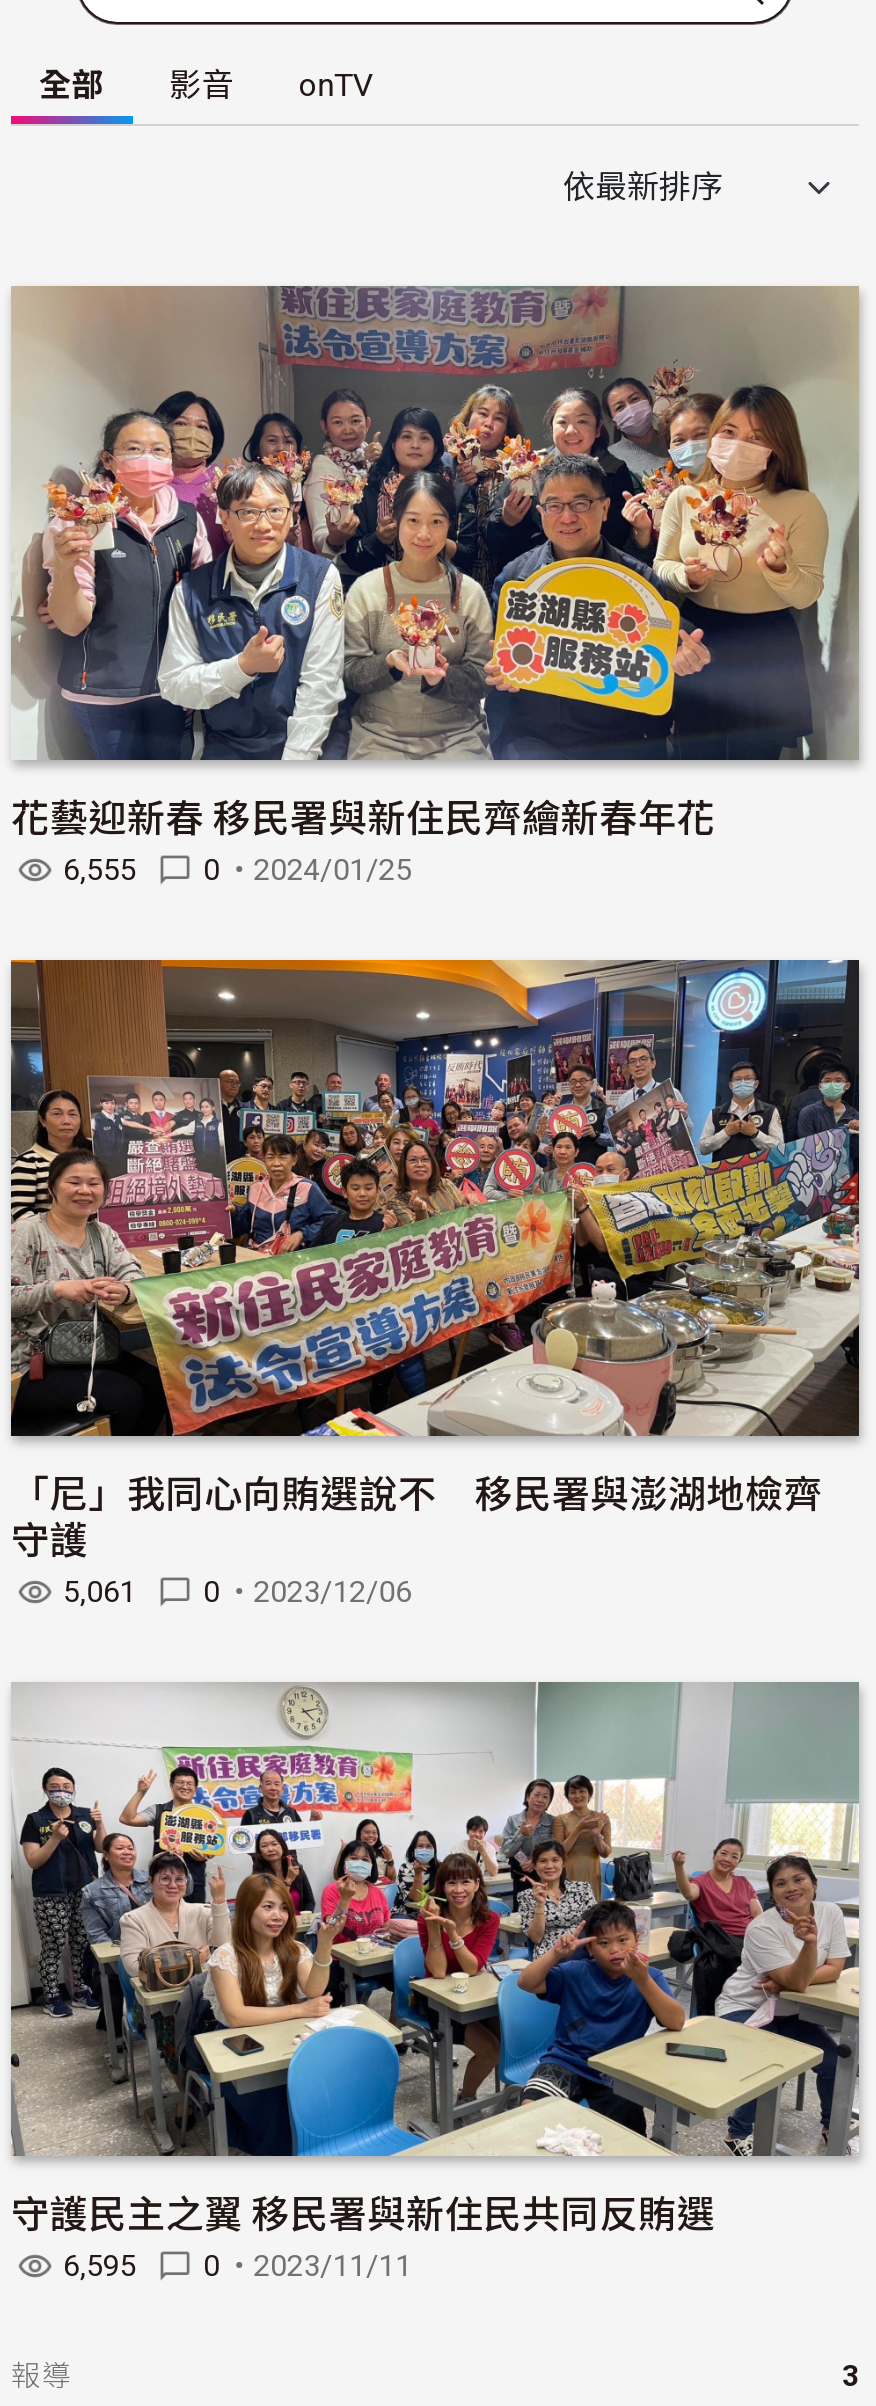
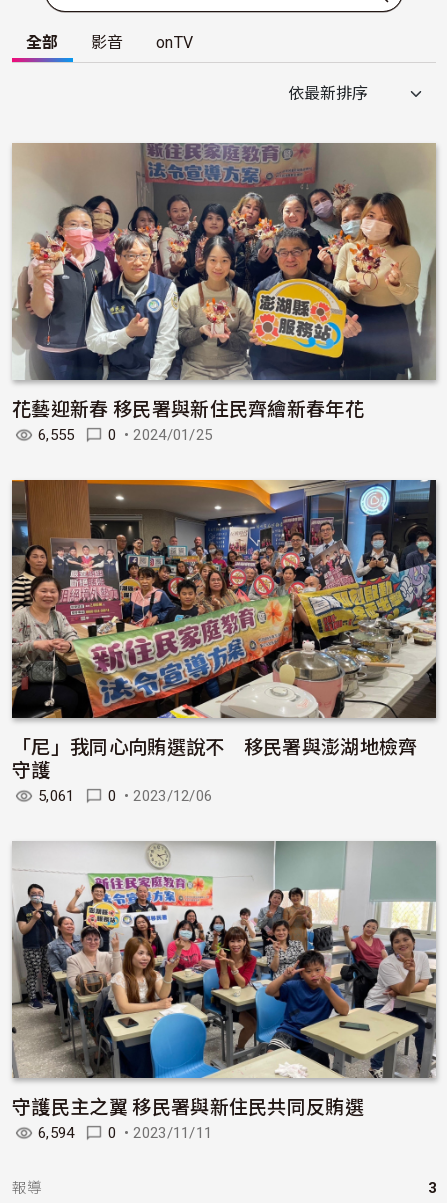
[63,2248,412,2284] 6,595 0 • 2023/11/11 -> [38,1124,212,1142] 6,594 0 • 2023/11/11

